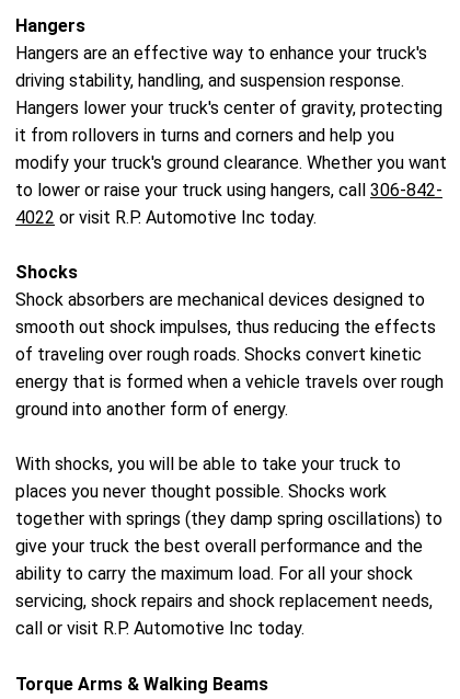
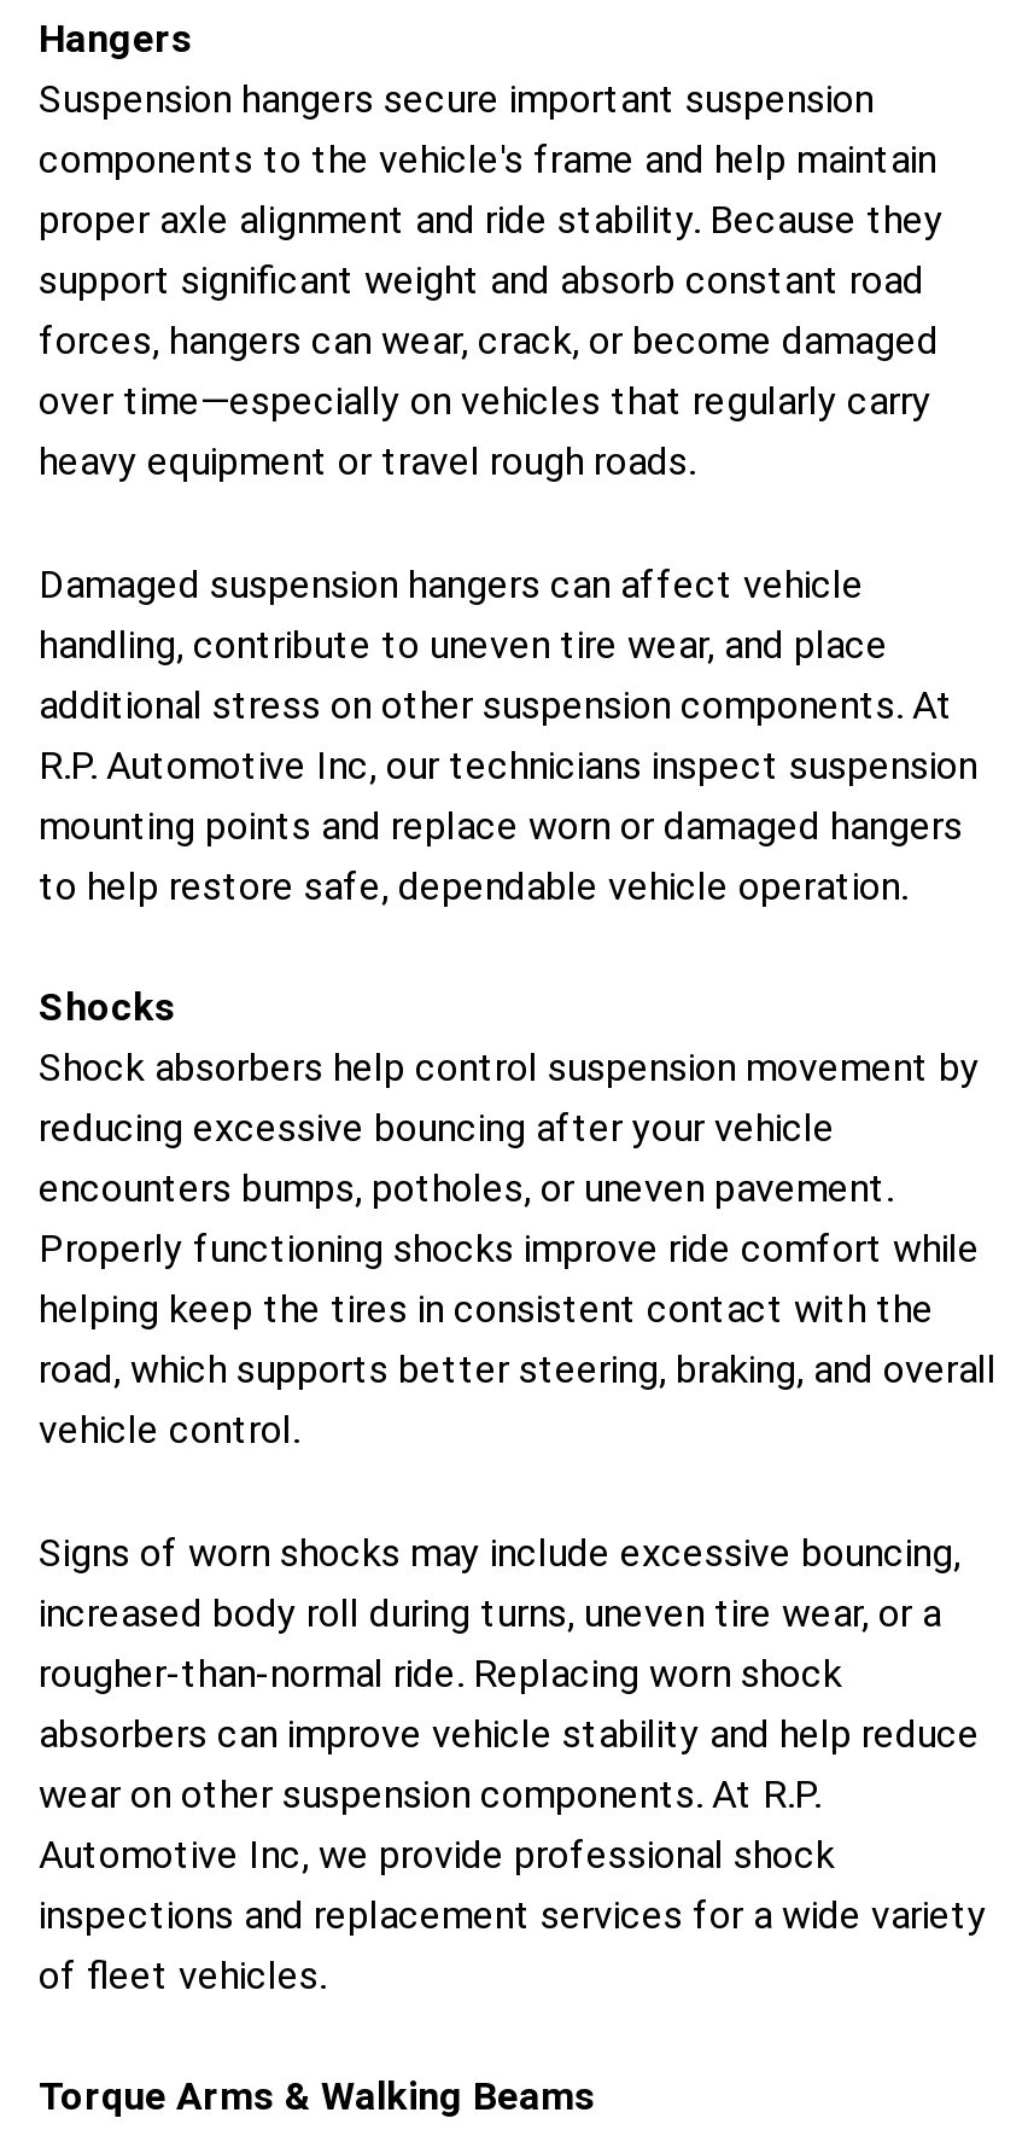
[15,43,447,228] Hangers are an effective way to enhance your truck's | driving stability, handling, and suspension response. | Hangers lower your truck's center of gravity, protecting | it from rollovers in turns and corners and help you | modify your truck's ground clearance. Whether you want | to lower or raise your truck using hangers, call 306-842- | 4022 or visit R.P. Automotive Inc today. -> [39,76,977,908] Suspension hangers secure important suspension | components to the vehicle's frame and help maintain | proper axle alignment and ride stability. Because they | support significant weight and absorb constant road | forces, hangers can wear, crack, or become damaged | over time—especially on vehicles that regularly carry | heavy equipment or travel rough roads. | Damaged suspension hangers can affect vehicle | handling, contribute to uneven tire wear, and place | additional stress on other suspension components. At | R.P. Automotive Inc, our technicians inspect suspension | mounting points and replace worn or damaged hangers | to help restore safe, dependable vehicle operation.
[15,290,444,420] Shock absorbers are mechanical devices designed to | smooth out shock impulses, thus reducing the effects | of traveling over rough roads. Shocks convert kinetic | energy that is formed when a vehicle travels over rough | ground into another form of energy. -> [39,1044,997,1453] Shock absorbers help control suspension movement by | reducing excessive bouncing after your vehicle | encounters bumps, potholes, or uneven pavement. | Properly functioning shocks improve ride comfort while | helping keep the tires in consistent contact with the | road, which supports better steering, braking, and overall | vehicle control.
[15,454,442,639] With shocks, you will be able to take your truck to | places you never thought possible. Shocks work | together with springs (they damp spring oscillations) to | give your truck the best overall performance and the | ability to carry the maximum load. For all your shock | servicing, shock repairs and shock replacement needs, | call or visit R.P. Automotive Inc today. -> [39,1529,987,1997] Signs of worn shocks may include excessive bouncing, | increased body roll during turns, uneven tire wear, or a | rougher-than-normal ride. Replacing worn shock | absorbers can improve vehicle stability and help reduce | wear on other suspension components. At R.P. | Automotive Inc, we provide professional shock | inspections and replacement services for a wide variety | of fleet vehicles.

